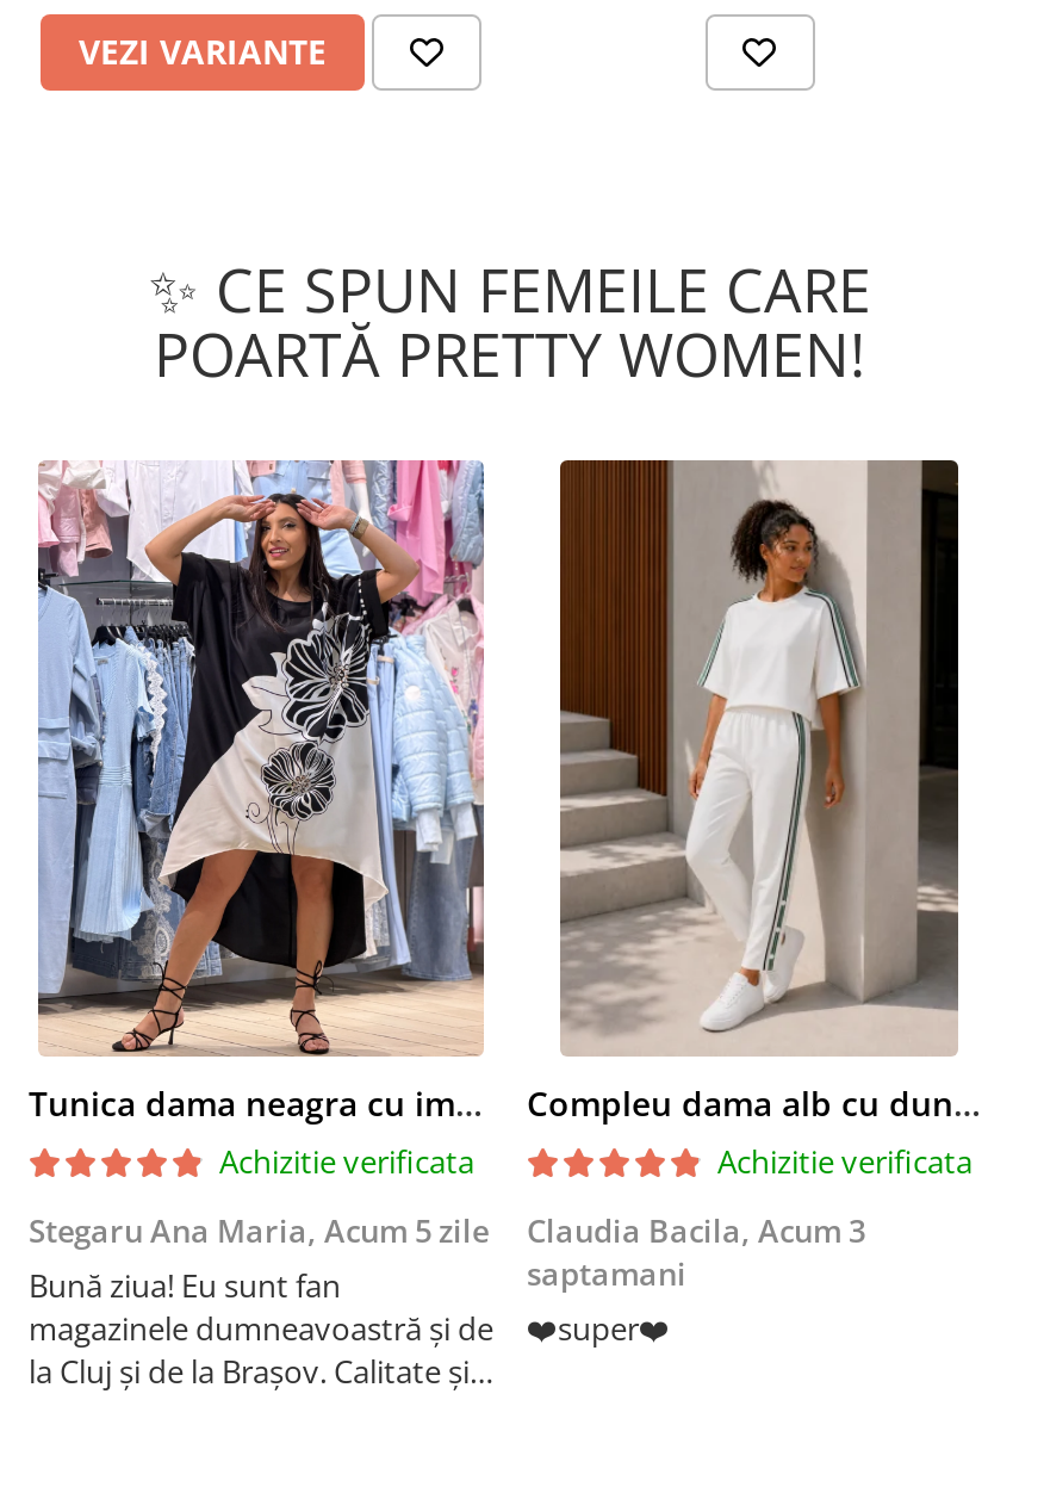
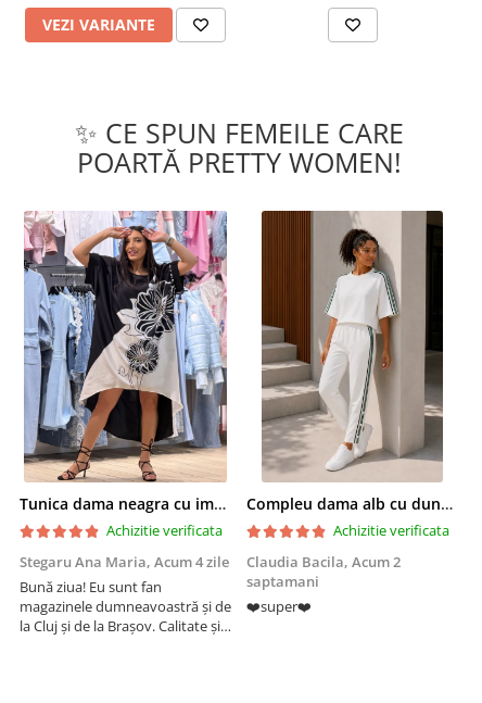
[29,1209,489,1252] Stegaru Ana Maria, Acum 5 zile -> [20,552,229,572] Stegaru Ana Maria, Acum 4 zile
[527,1209,865,1252] Claudia Bacila, Acum 3 -> [246,552,401,572] Claudia Bacila, Acum 2

